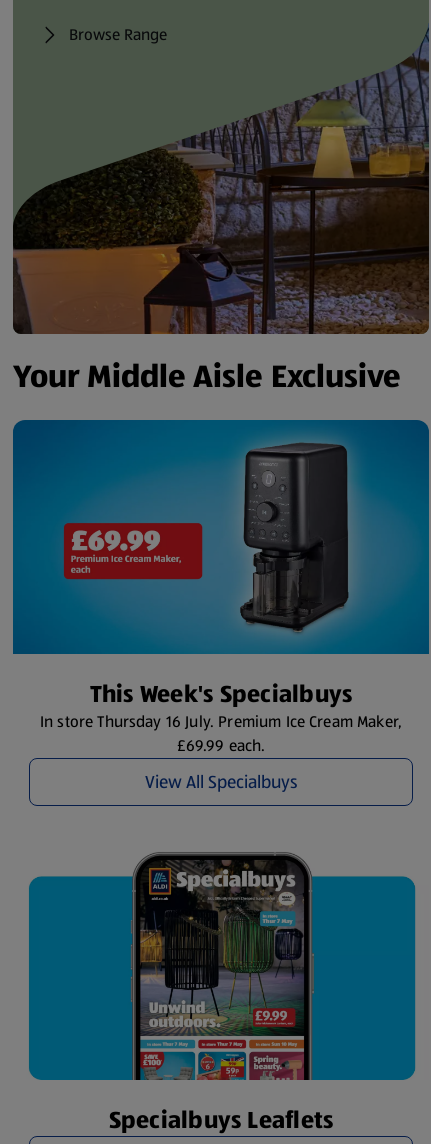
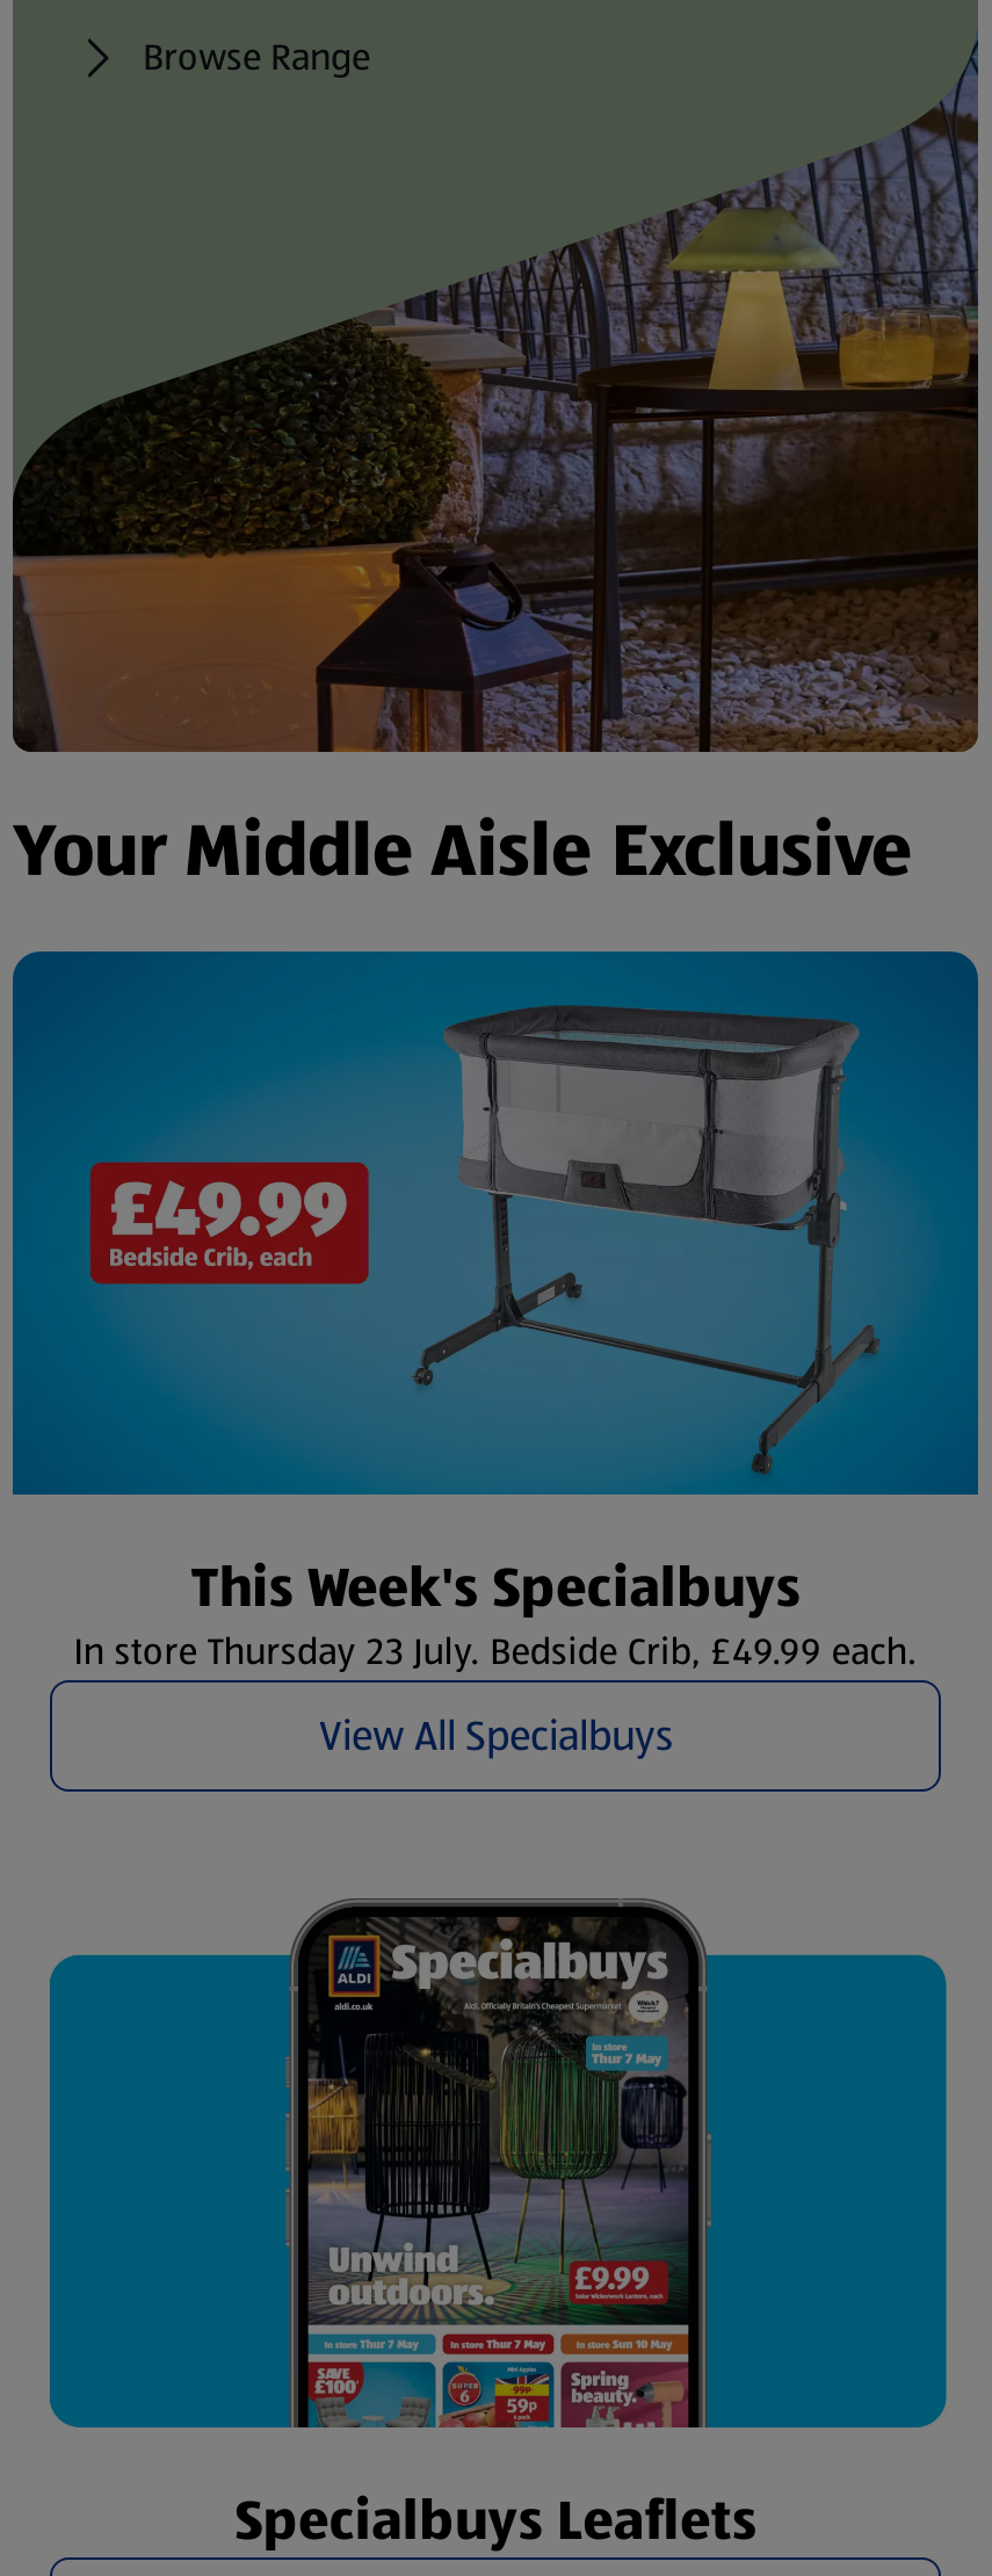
[46,430,386,645] [image] -> [87,978,881,1477] [image]
[40,710,402,757] In store Thursday 16 July. Premium Ice Cream Maker, | £69.99 each. -> [74,1625,917,1679] In store Thursday 23 July. Bedside Crib, £49.99 each.

